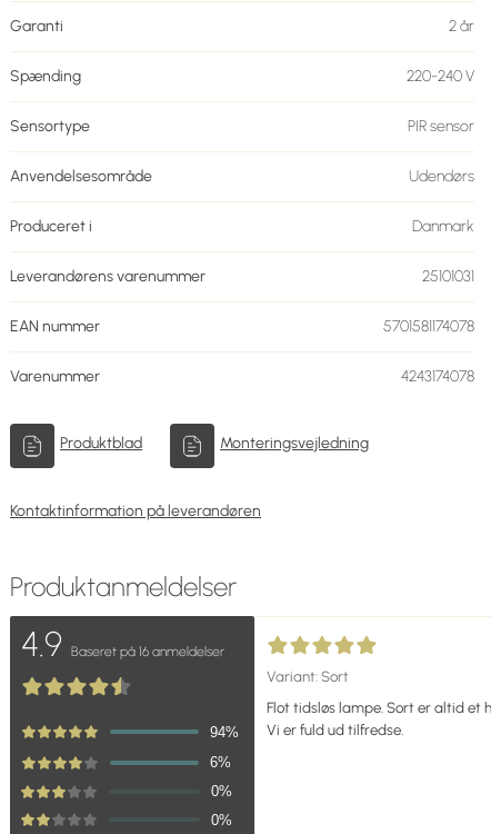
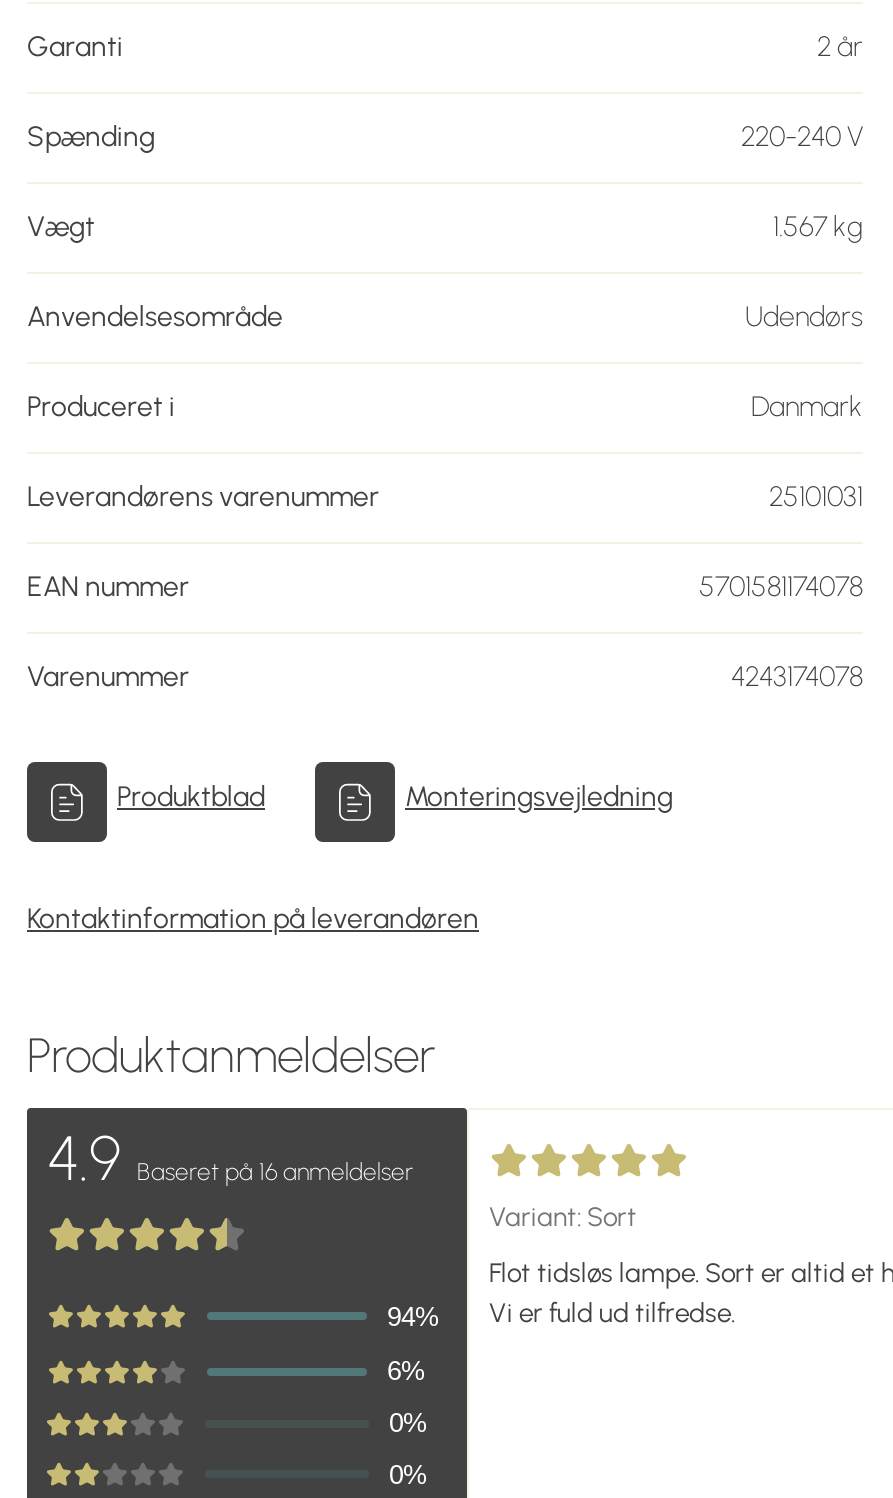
[10,117,474,136] Sensortype | PIR sensor -> [27,211,863,245] Vægt | 1.567 kg

